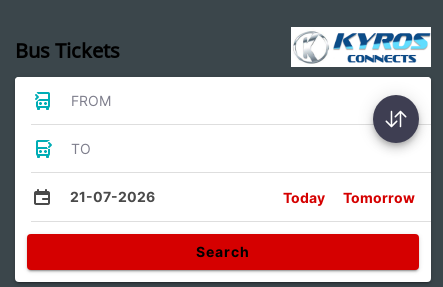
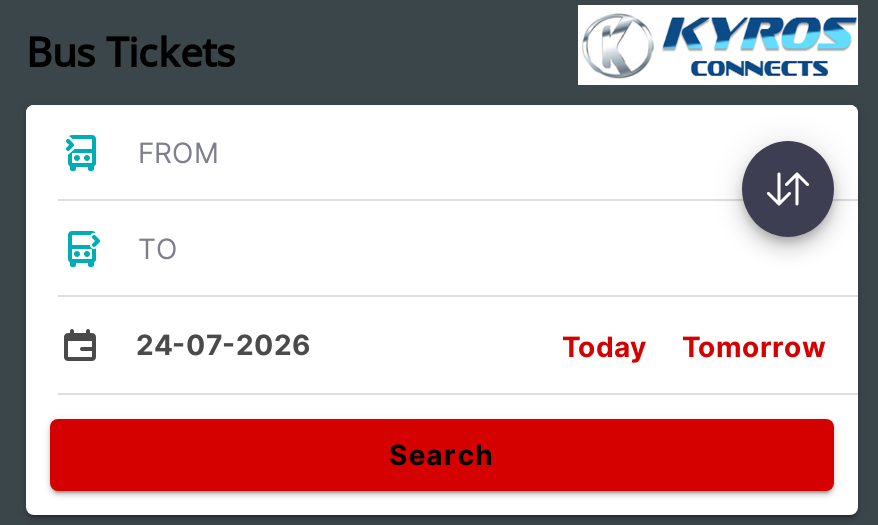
[70,188,155,205] 21-07-2026 -> [136,327,310,361] 24-07-2026

